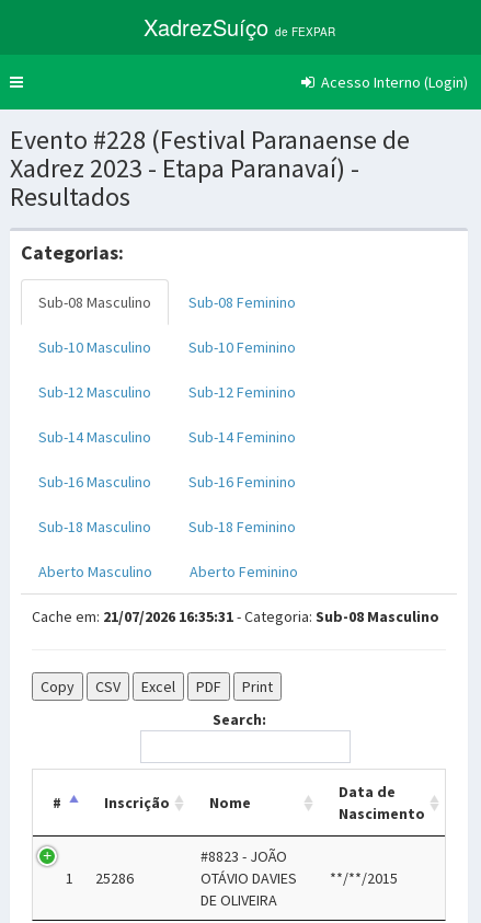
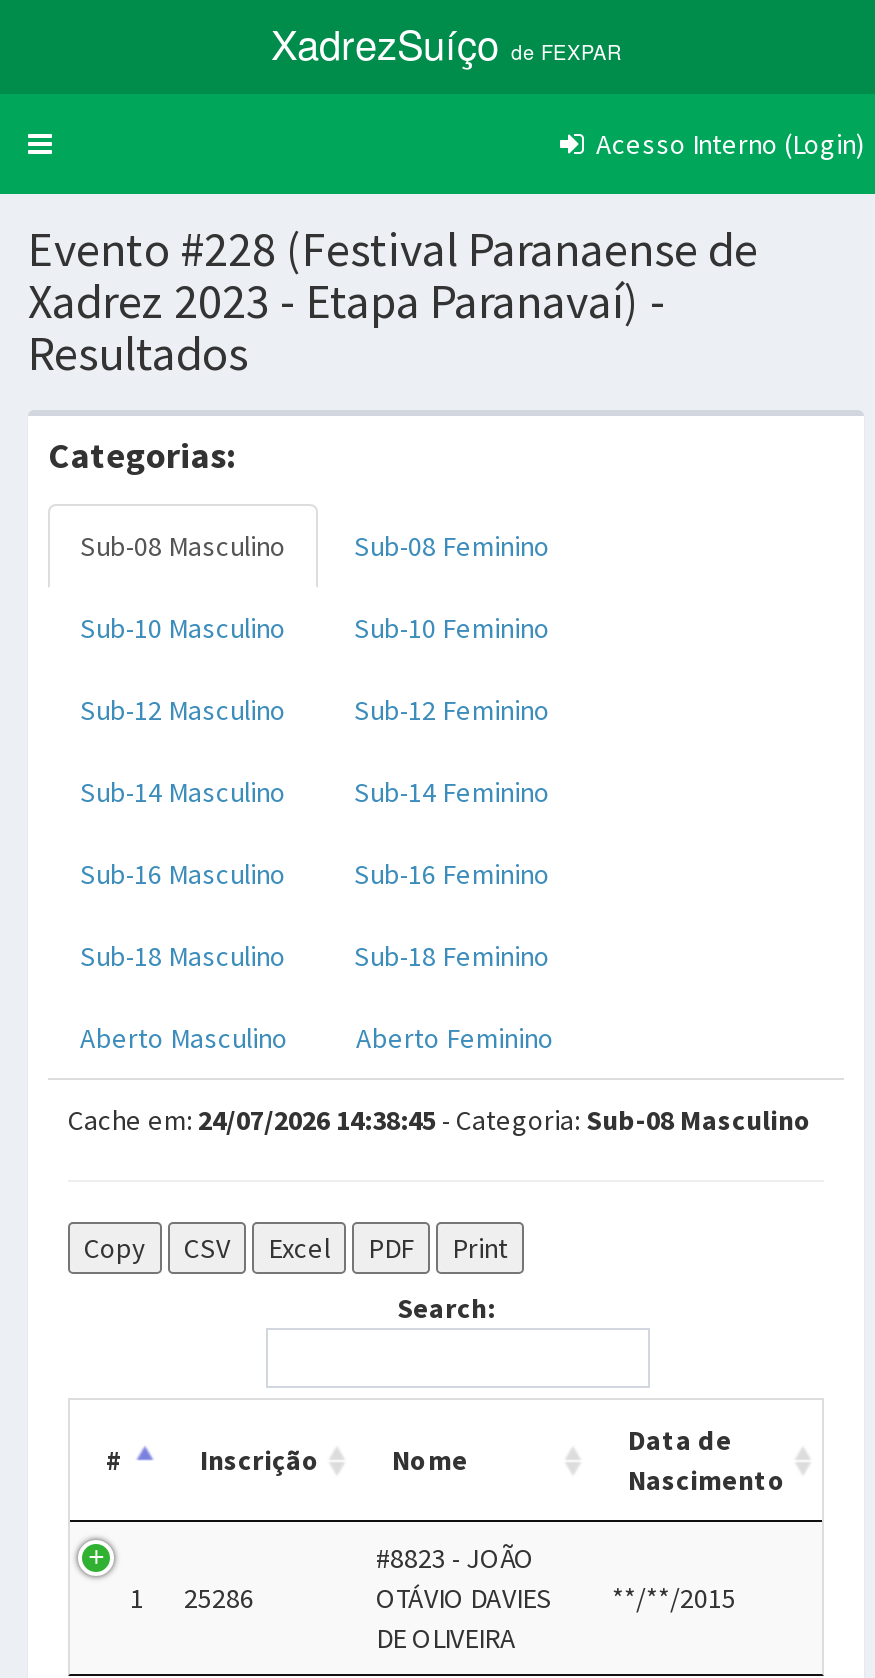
[32,607,439,626] Cache em: 21/07/2026 16:35:31 - Categoria: Sub-08 Masculino -> [68,1102,812,1138] Cache em: 24/07/2026 14:38:45 - Categoria: Sub-08 Masculino

